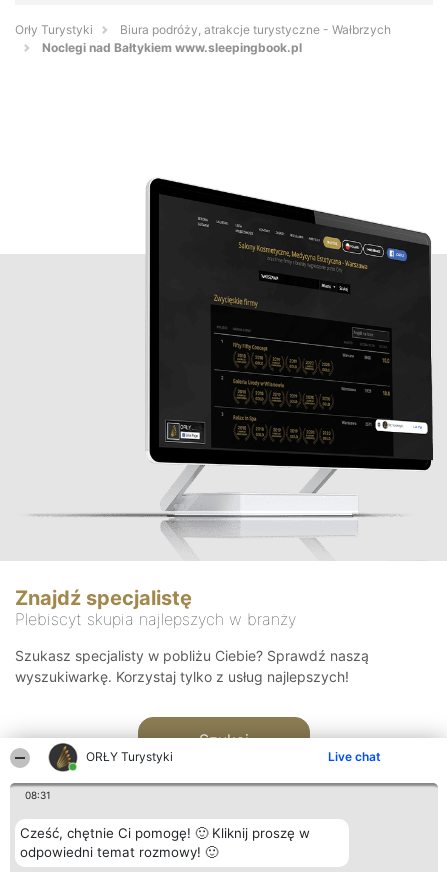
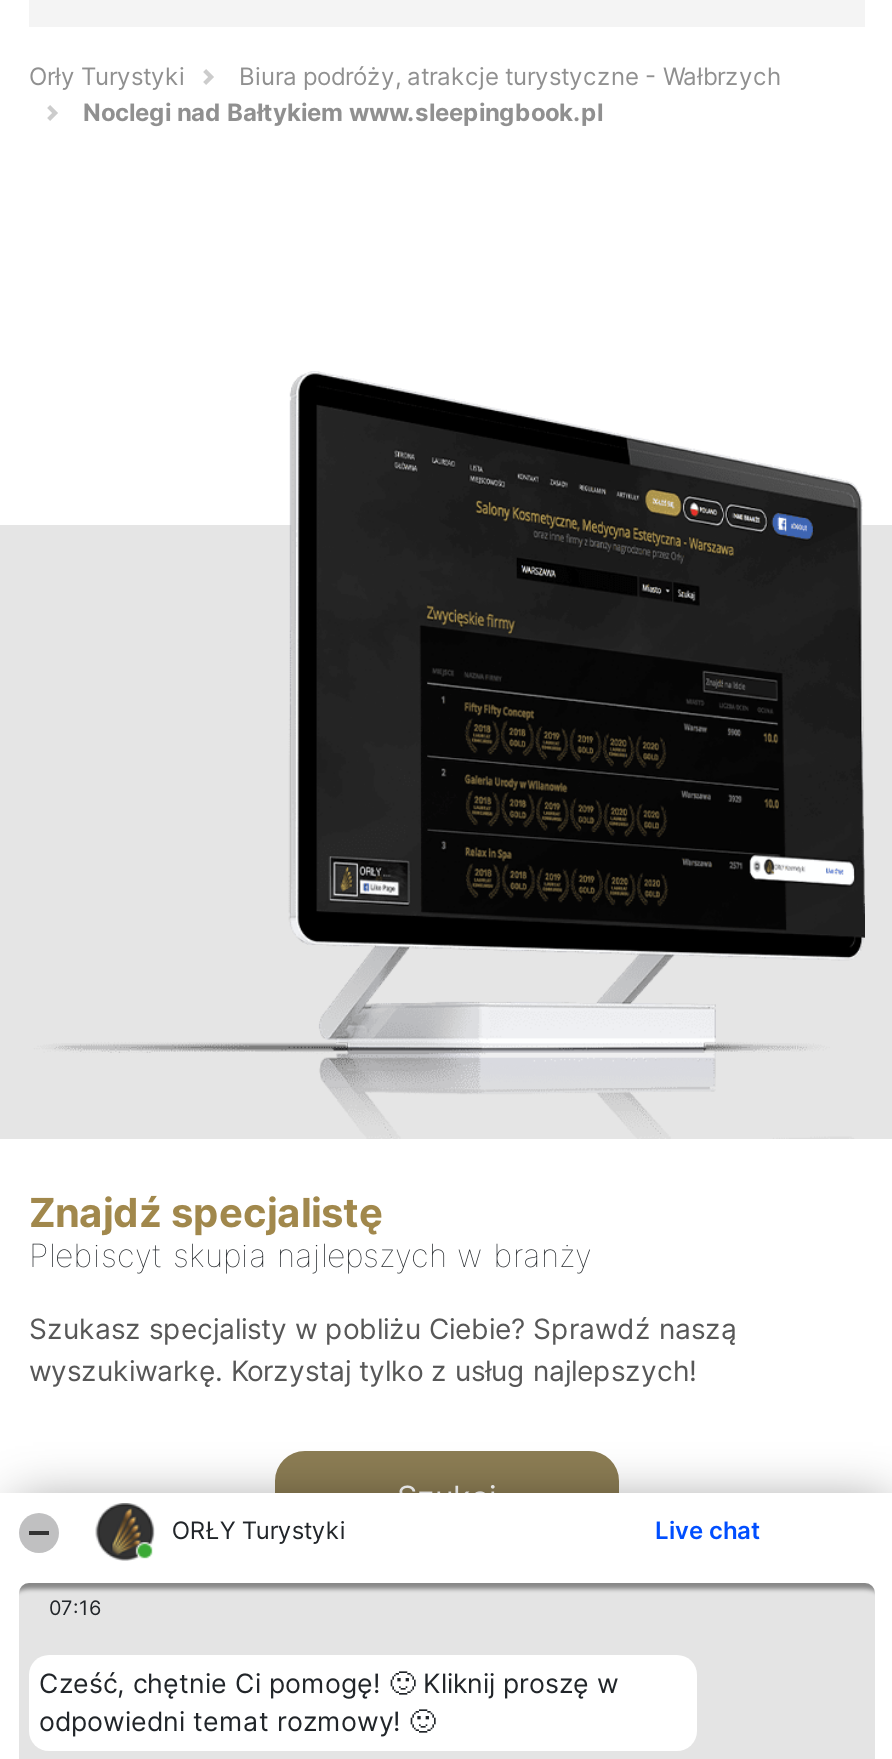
[25,789,51,801] 08:31 -> [49,1595,101,1619] 07:16

